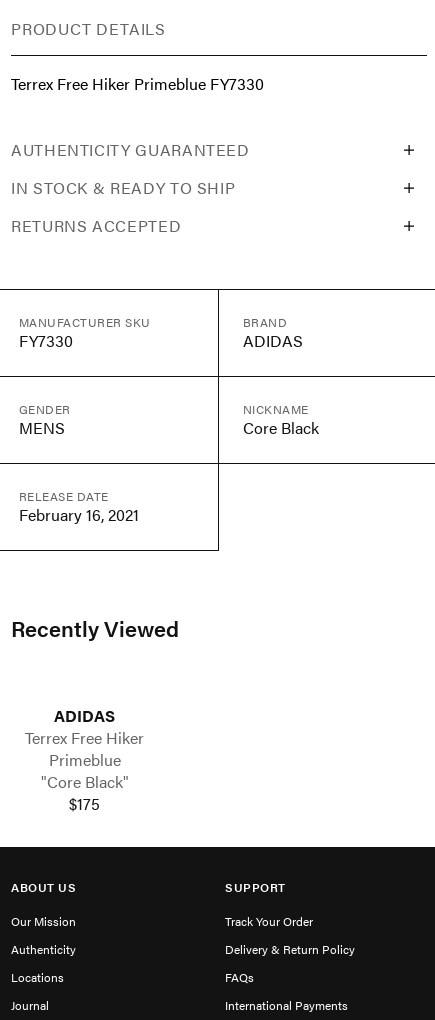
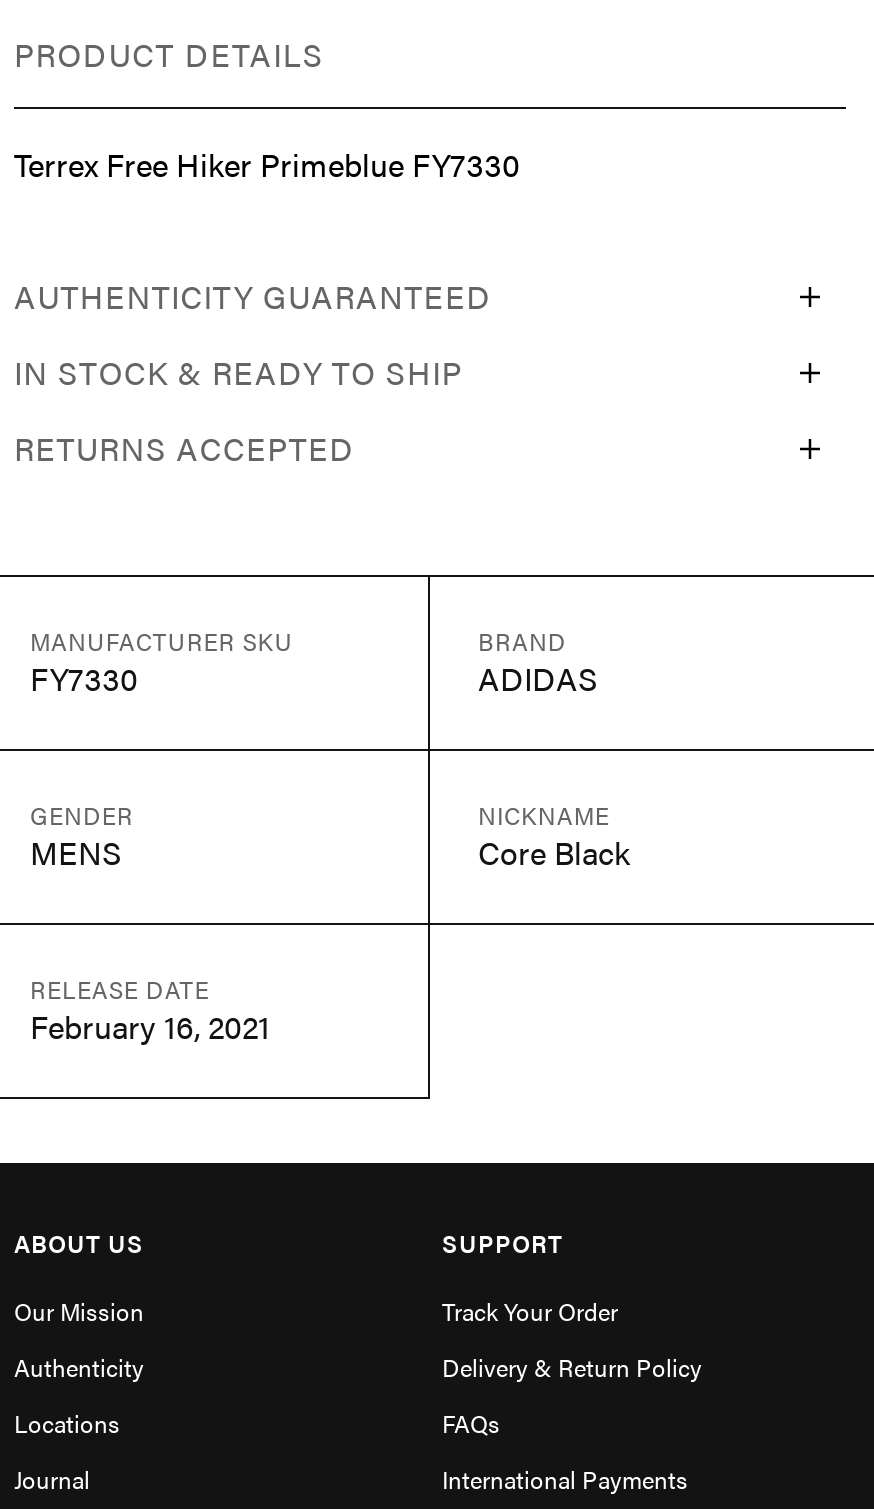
[11,612,179,815] Recently Viewed | ADIDAS | Terrex Free Hiker | Primeblue | "Core Black" | $175 -> none

